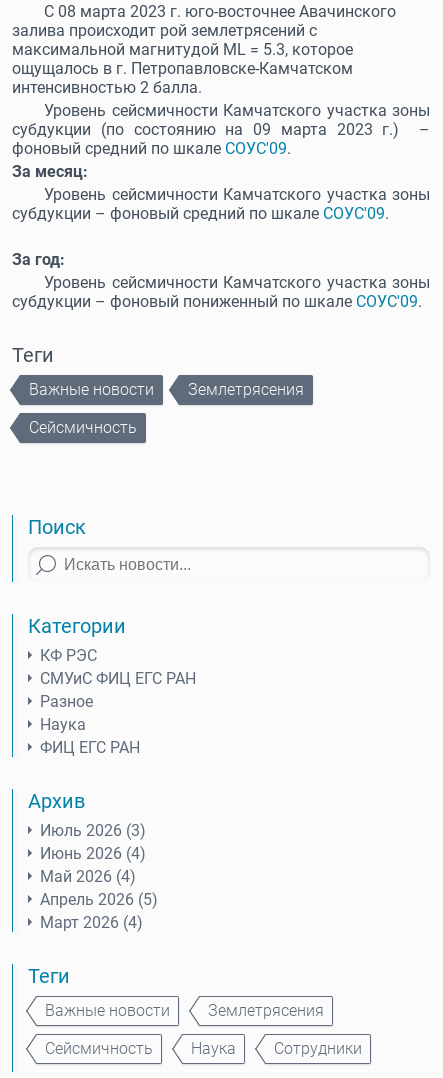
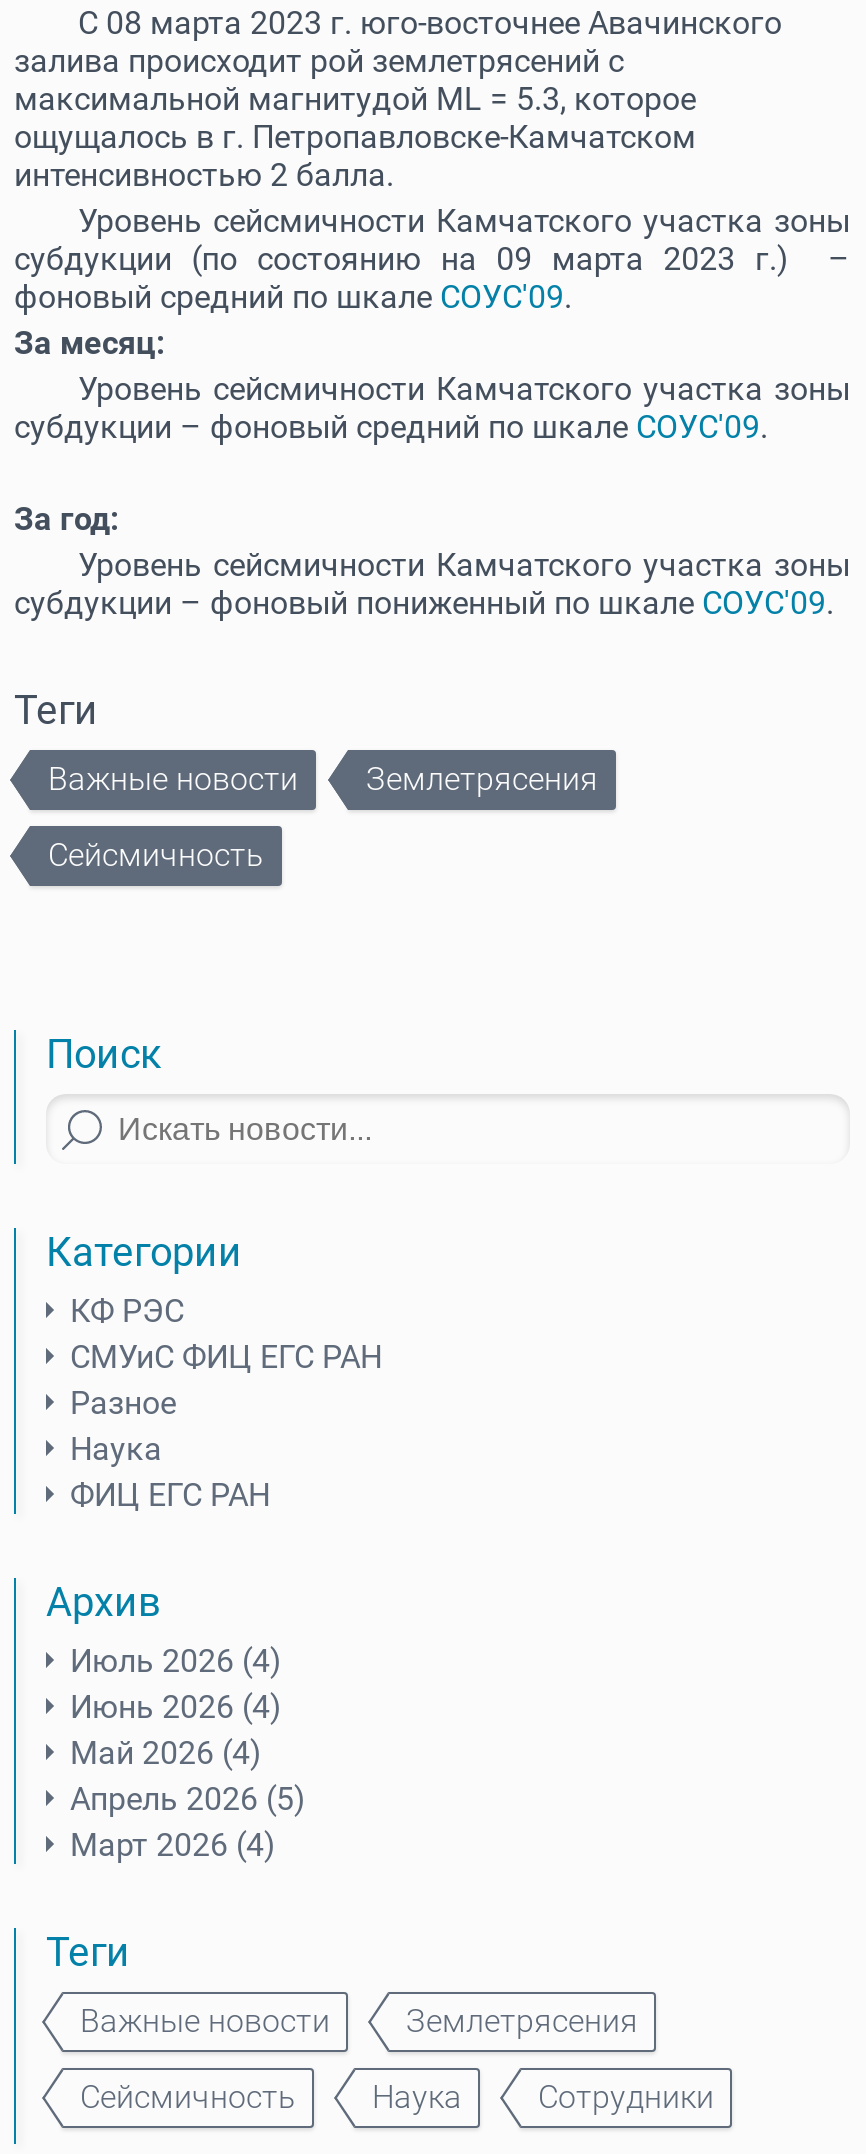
[40,821,146,840] Июль 2026 (3) -> [70,1642,282,1680] Июль 2026 (4)

